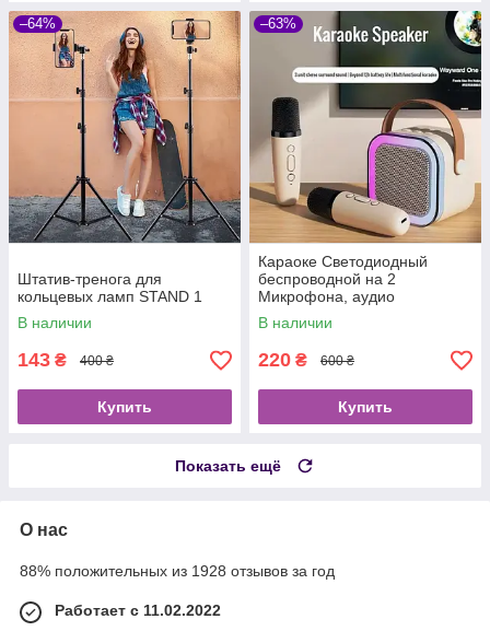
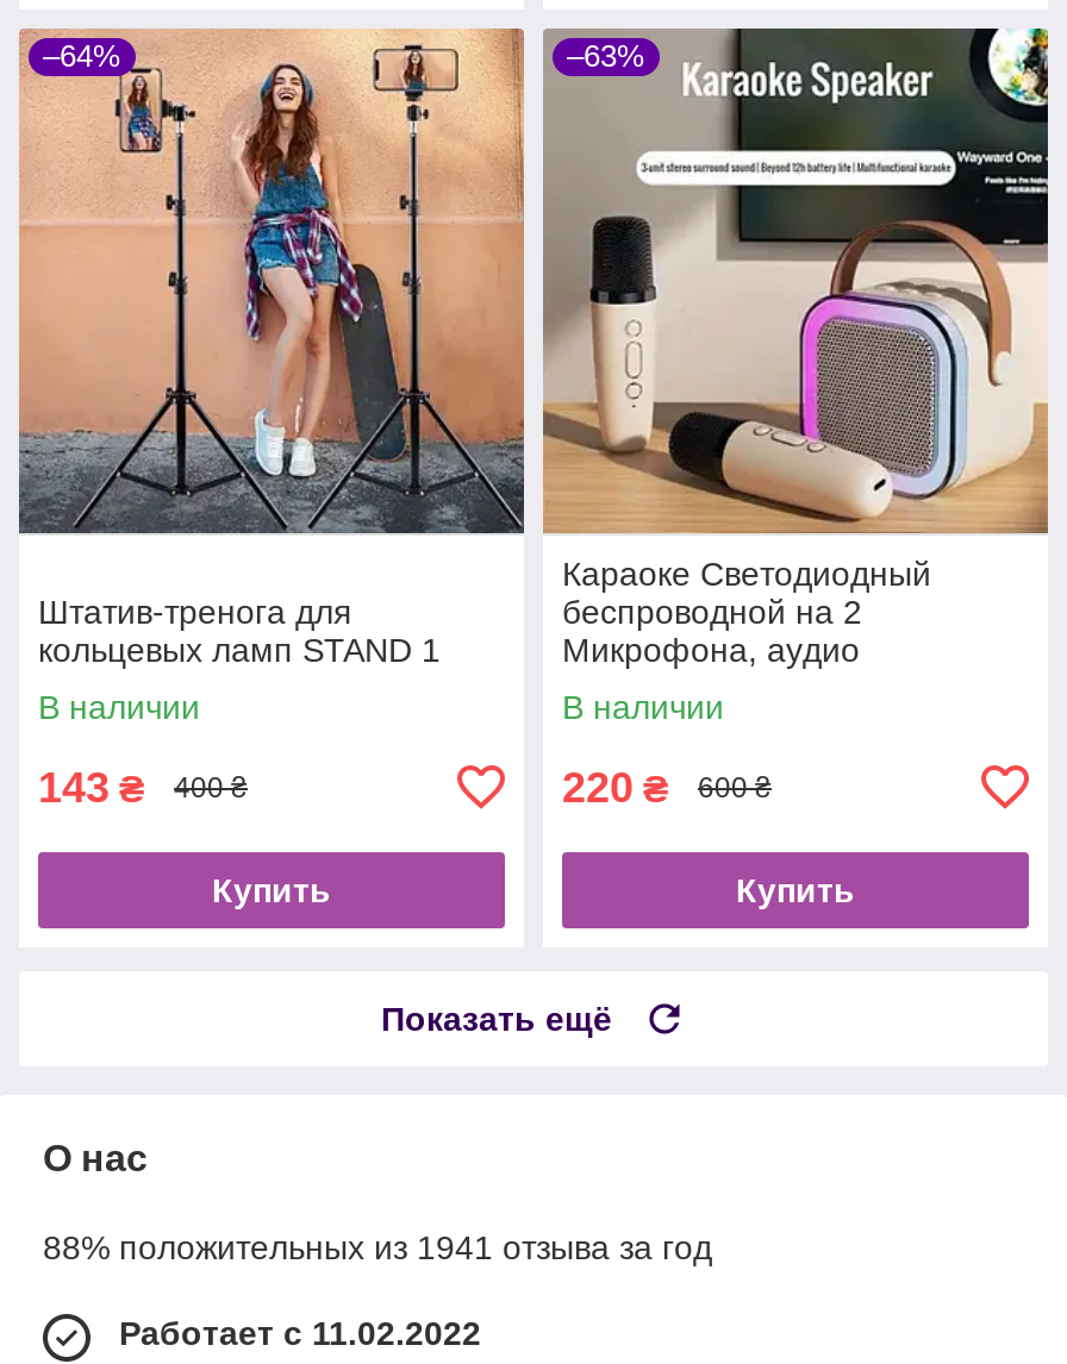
[20,563,335,580] 88% положительных из 1928 отзывов за год -> [43,1228,712,1266] 88% положительных из 1941 отзыва за год

